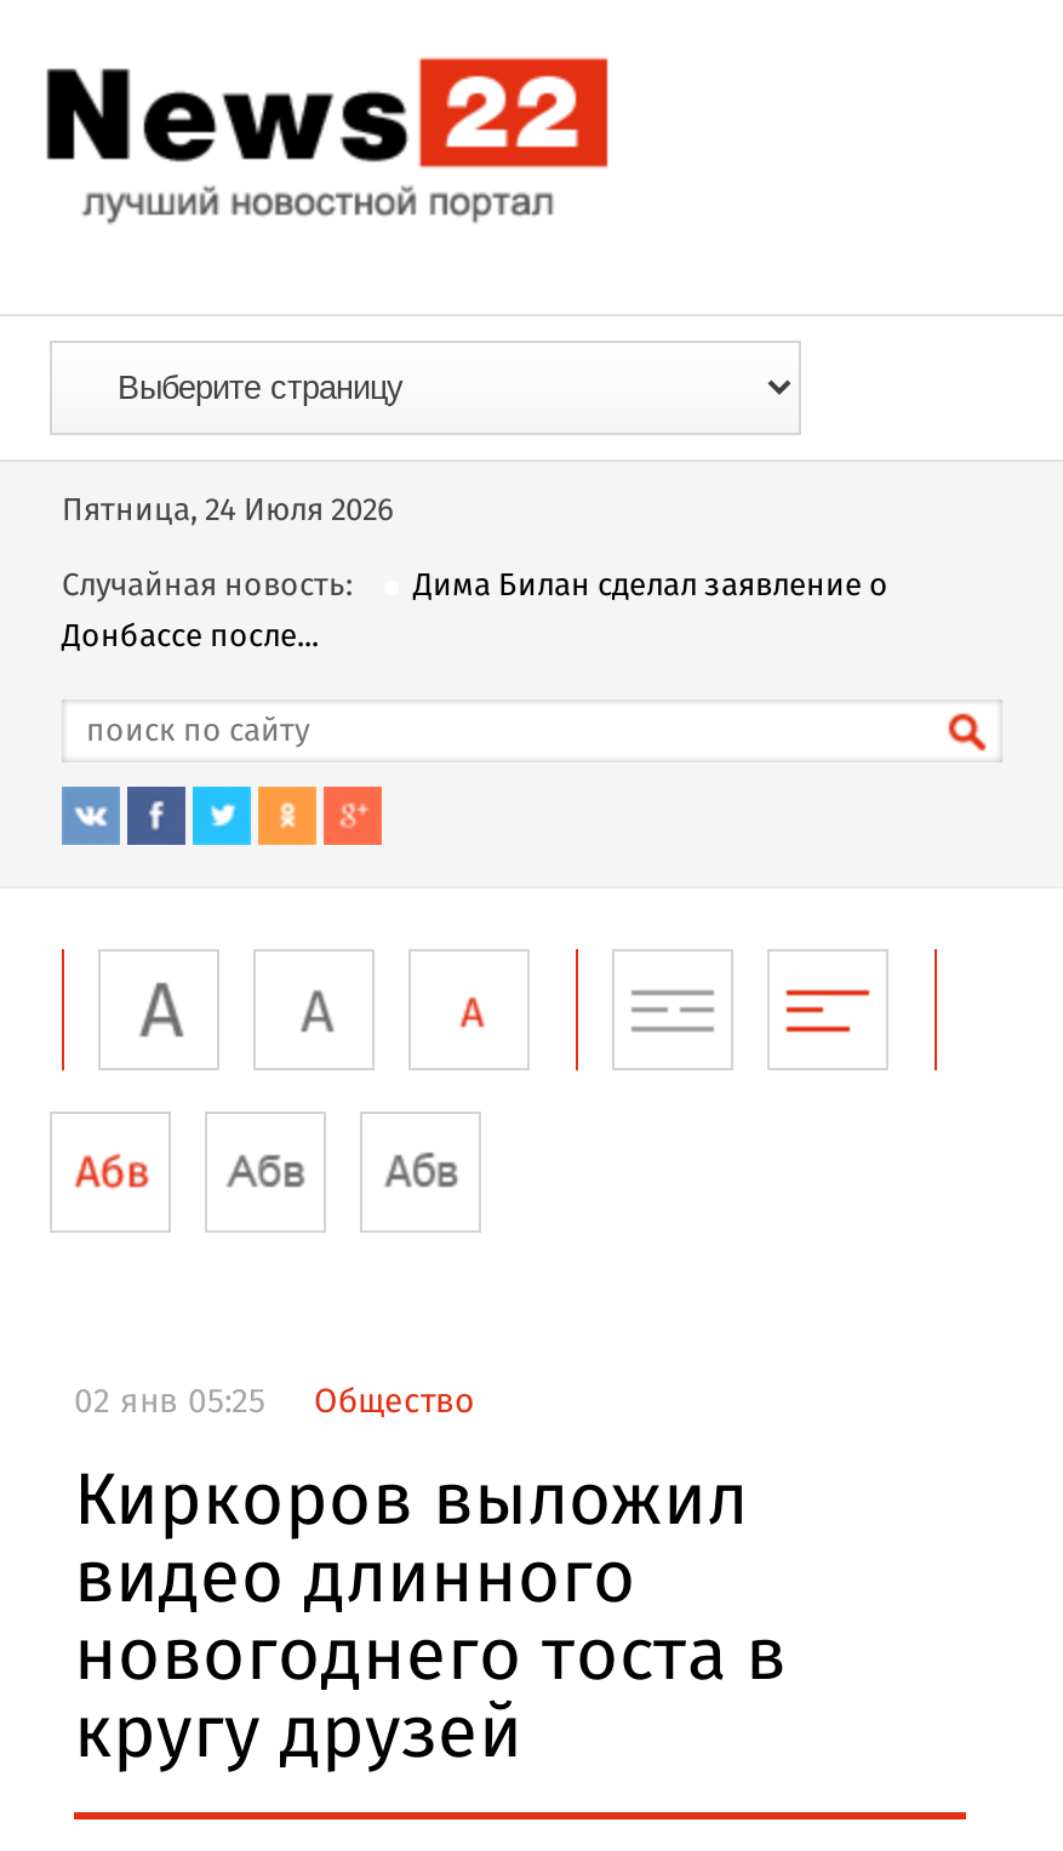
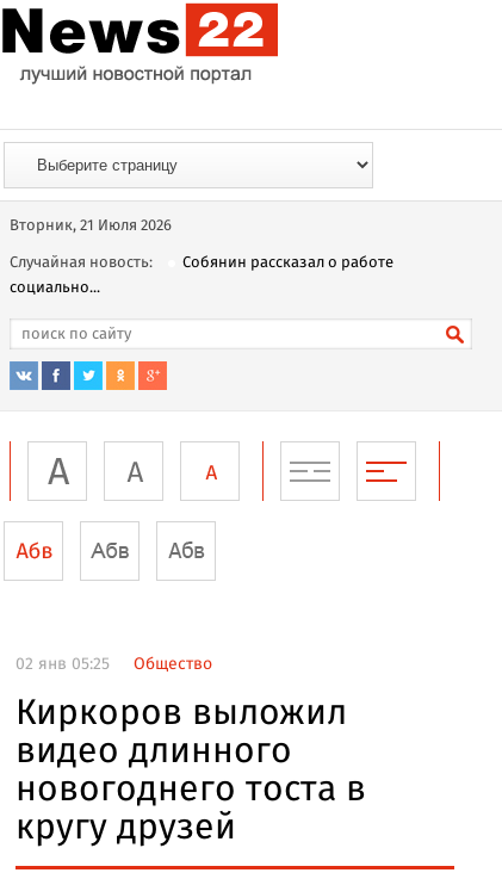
[62,486,394,537] Пятница, 24 Июля 2026 -> [10,213,172,239] Вторник, 21 Июля 2026
[62,561,888,663] Дима Билан сделал заявление о | Донбассе после... -> [10,250,393,301] Собянин рассказал о работе | социально...

